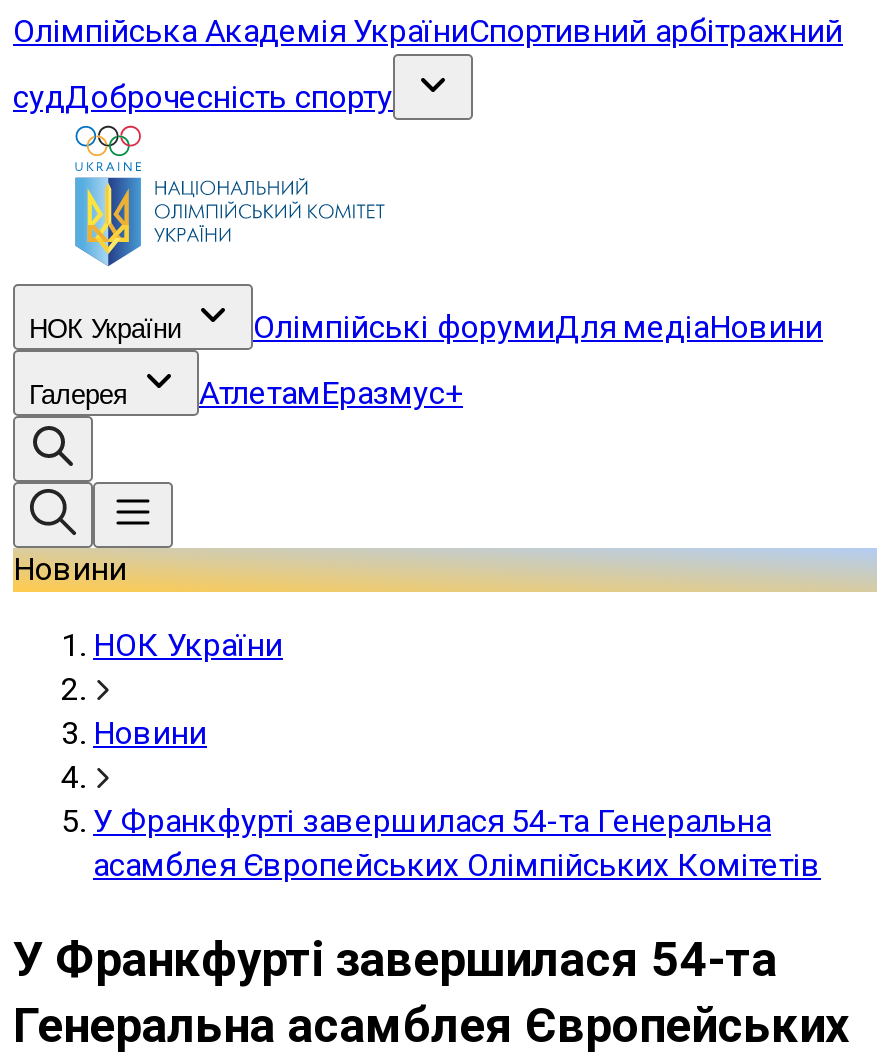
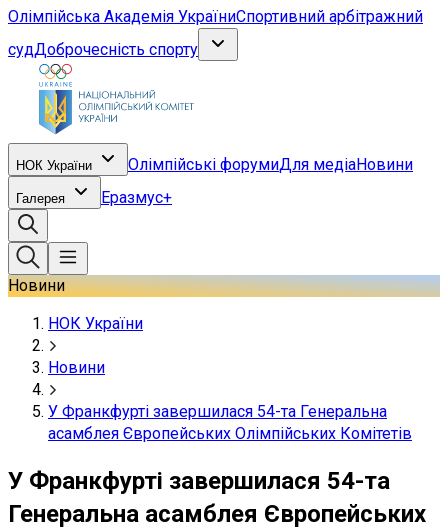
[199,374,463,412] АтлетамЕразмус+ -> [101,188,172,207] Еразмус+

